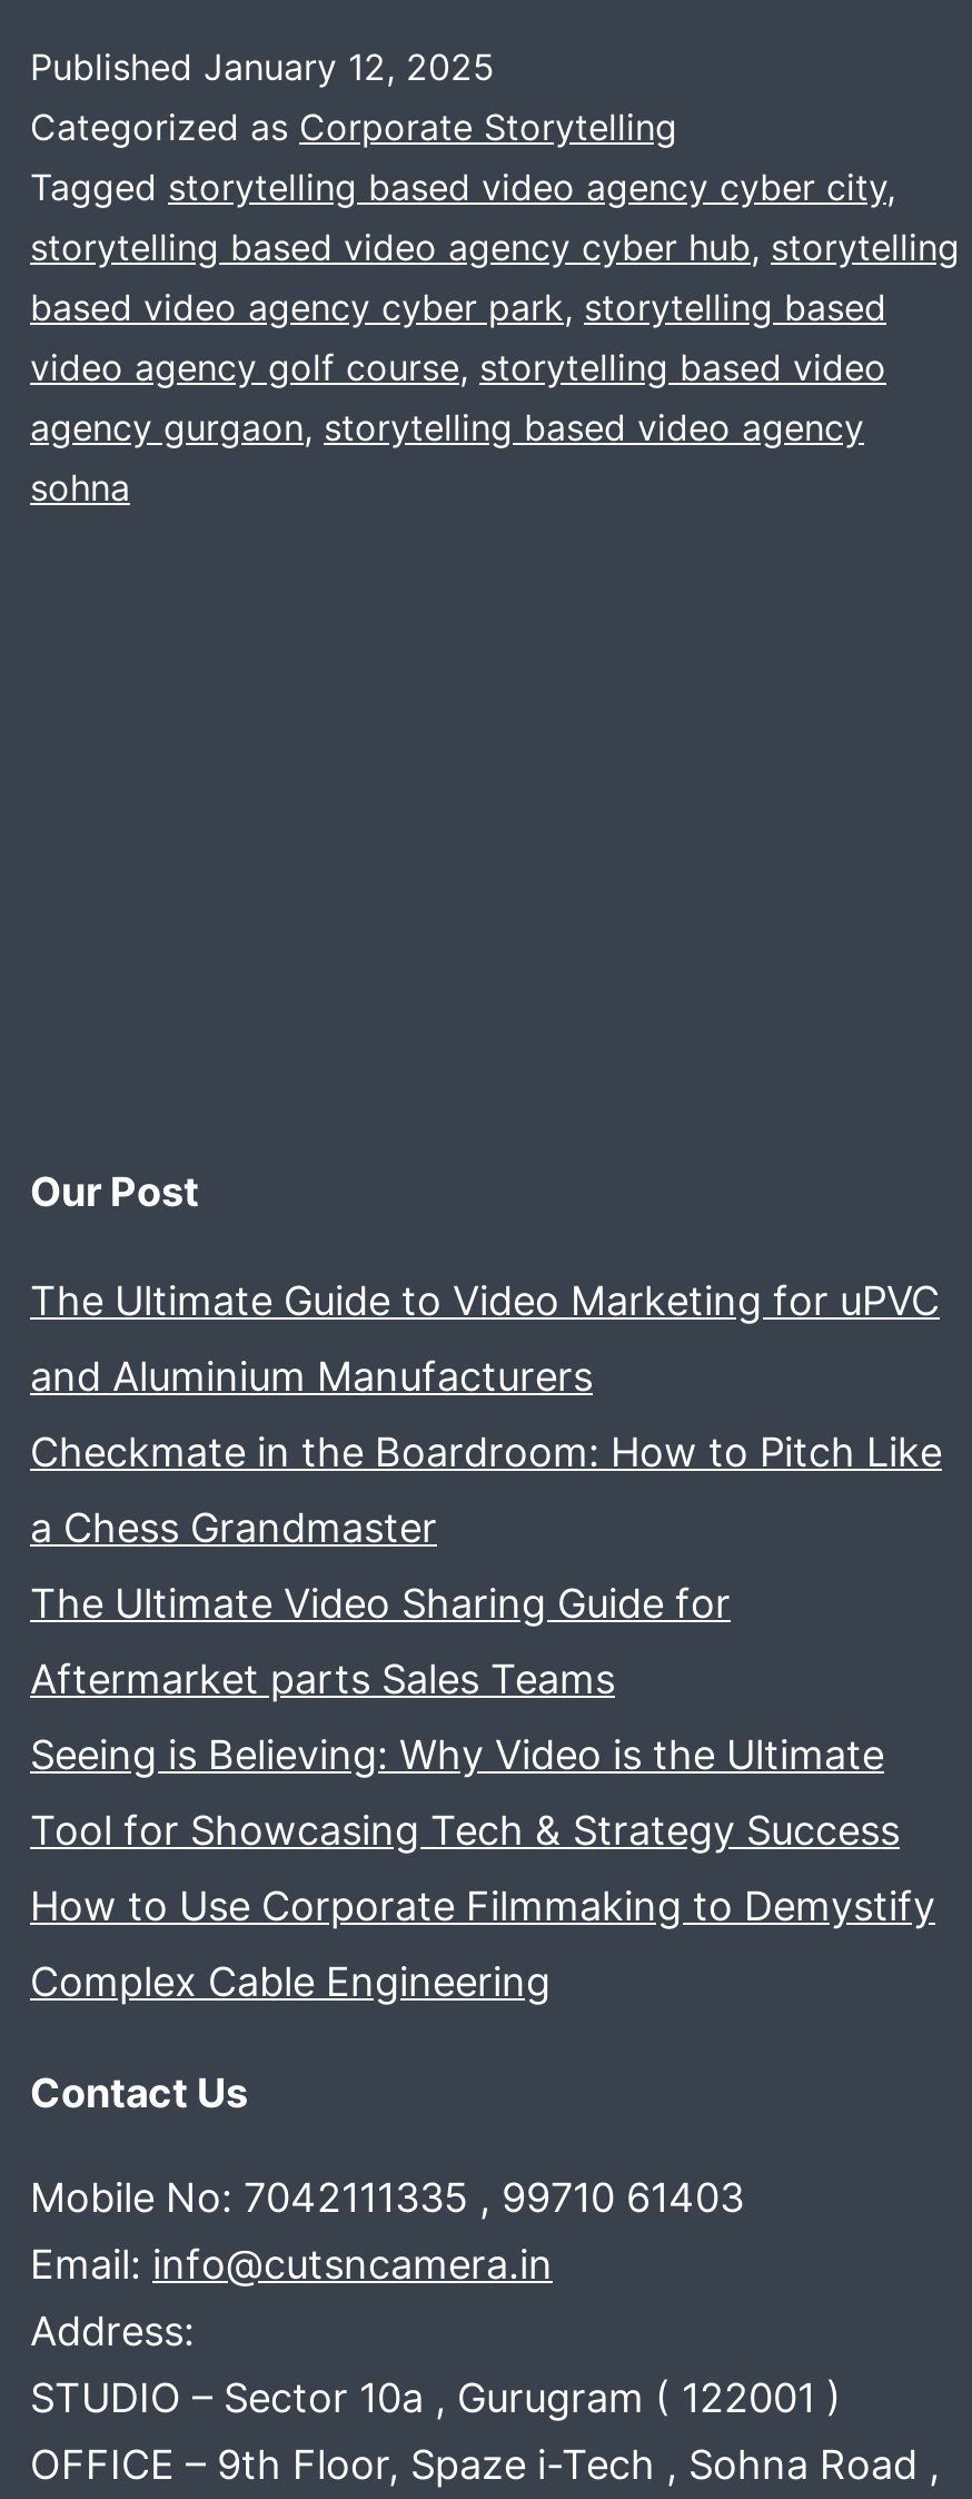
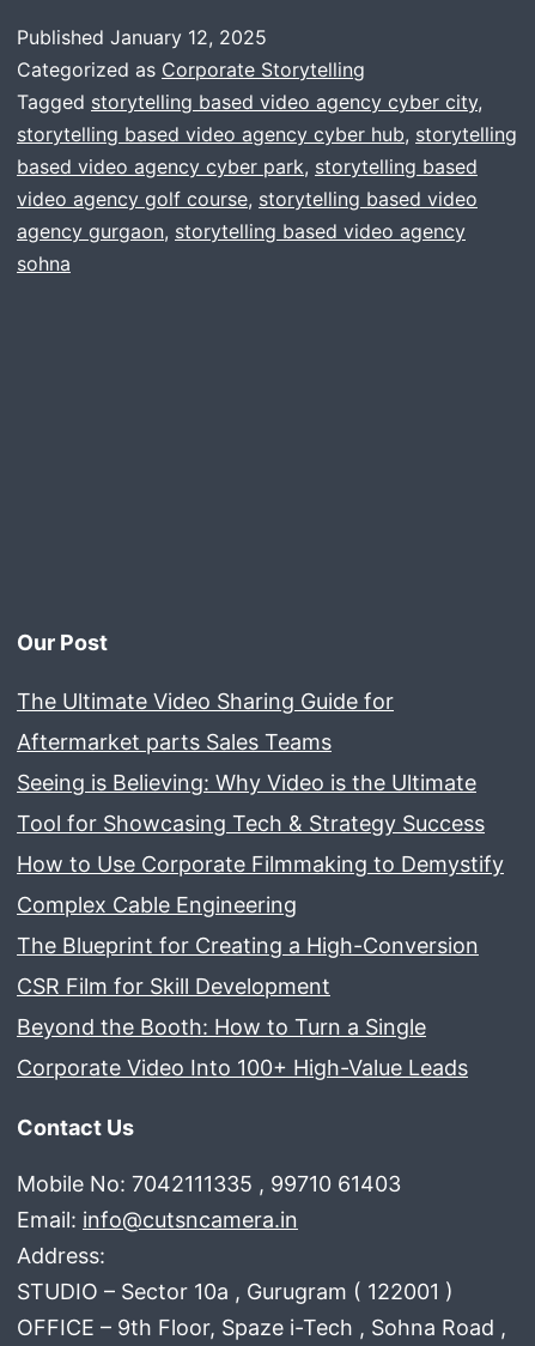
[30,1278,942,1552] The Ultimate Guide to Video Marketing for uPVC | and Aluminium Manufacturers | Checkmate in the Boardroom: How to Pitch Like | a Chess Grandmaster -> none
moved [30,1581,935,2006] -> [17,689,504,918]: The Ultimate Video Sharing Guide for | Aftermarket parts Sales Teams | Seeing is Believing: Why Video is the Ultimate | Tool for Showcasing Tech & Strategy Success | How to Use Corporate Filmmaking to Demystify | Complex Cable Engineering
none -> [17,933,479,1081] The Blueprint for Creating a High-Conversion | CSR Film for Skill Development | Beyond the Booth: How to Turn a Single | Corporate Video Into 100+ High-Value Leads

